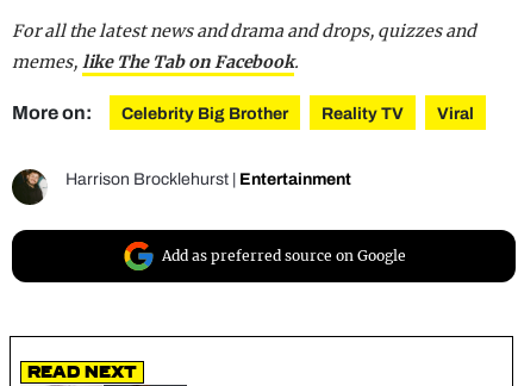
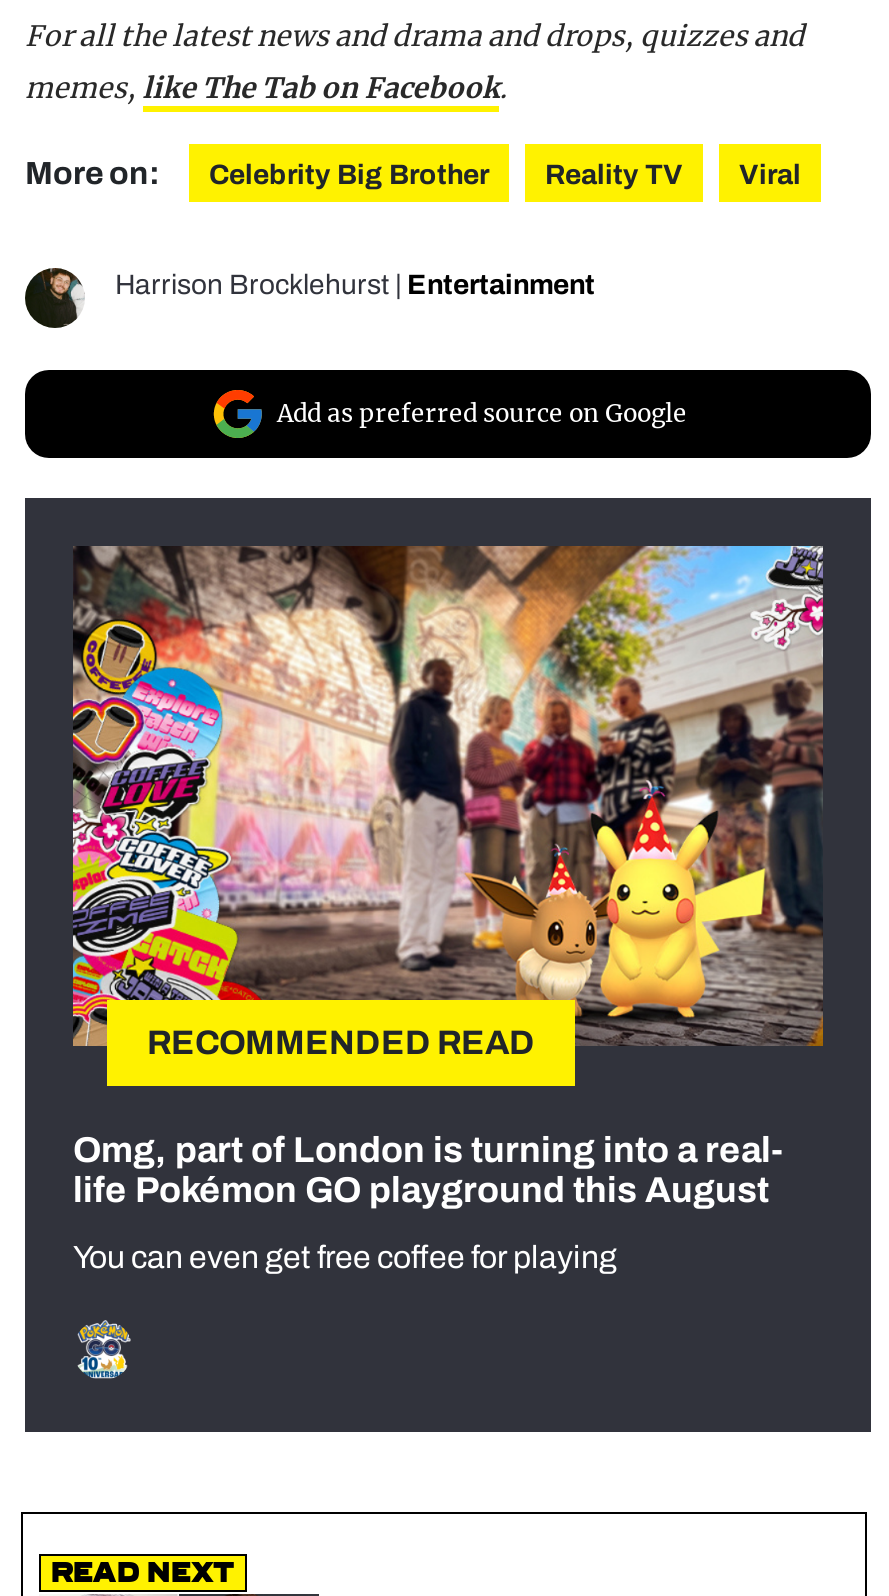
none -> [23,496,873,1434] [image] | RECOMMENDED READ | Omg, part of London is turning into a real- | life Pokémon GO playground this August | You can even get free coffee for playing

